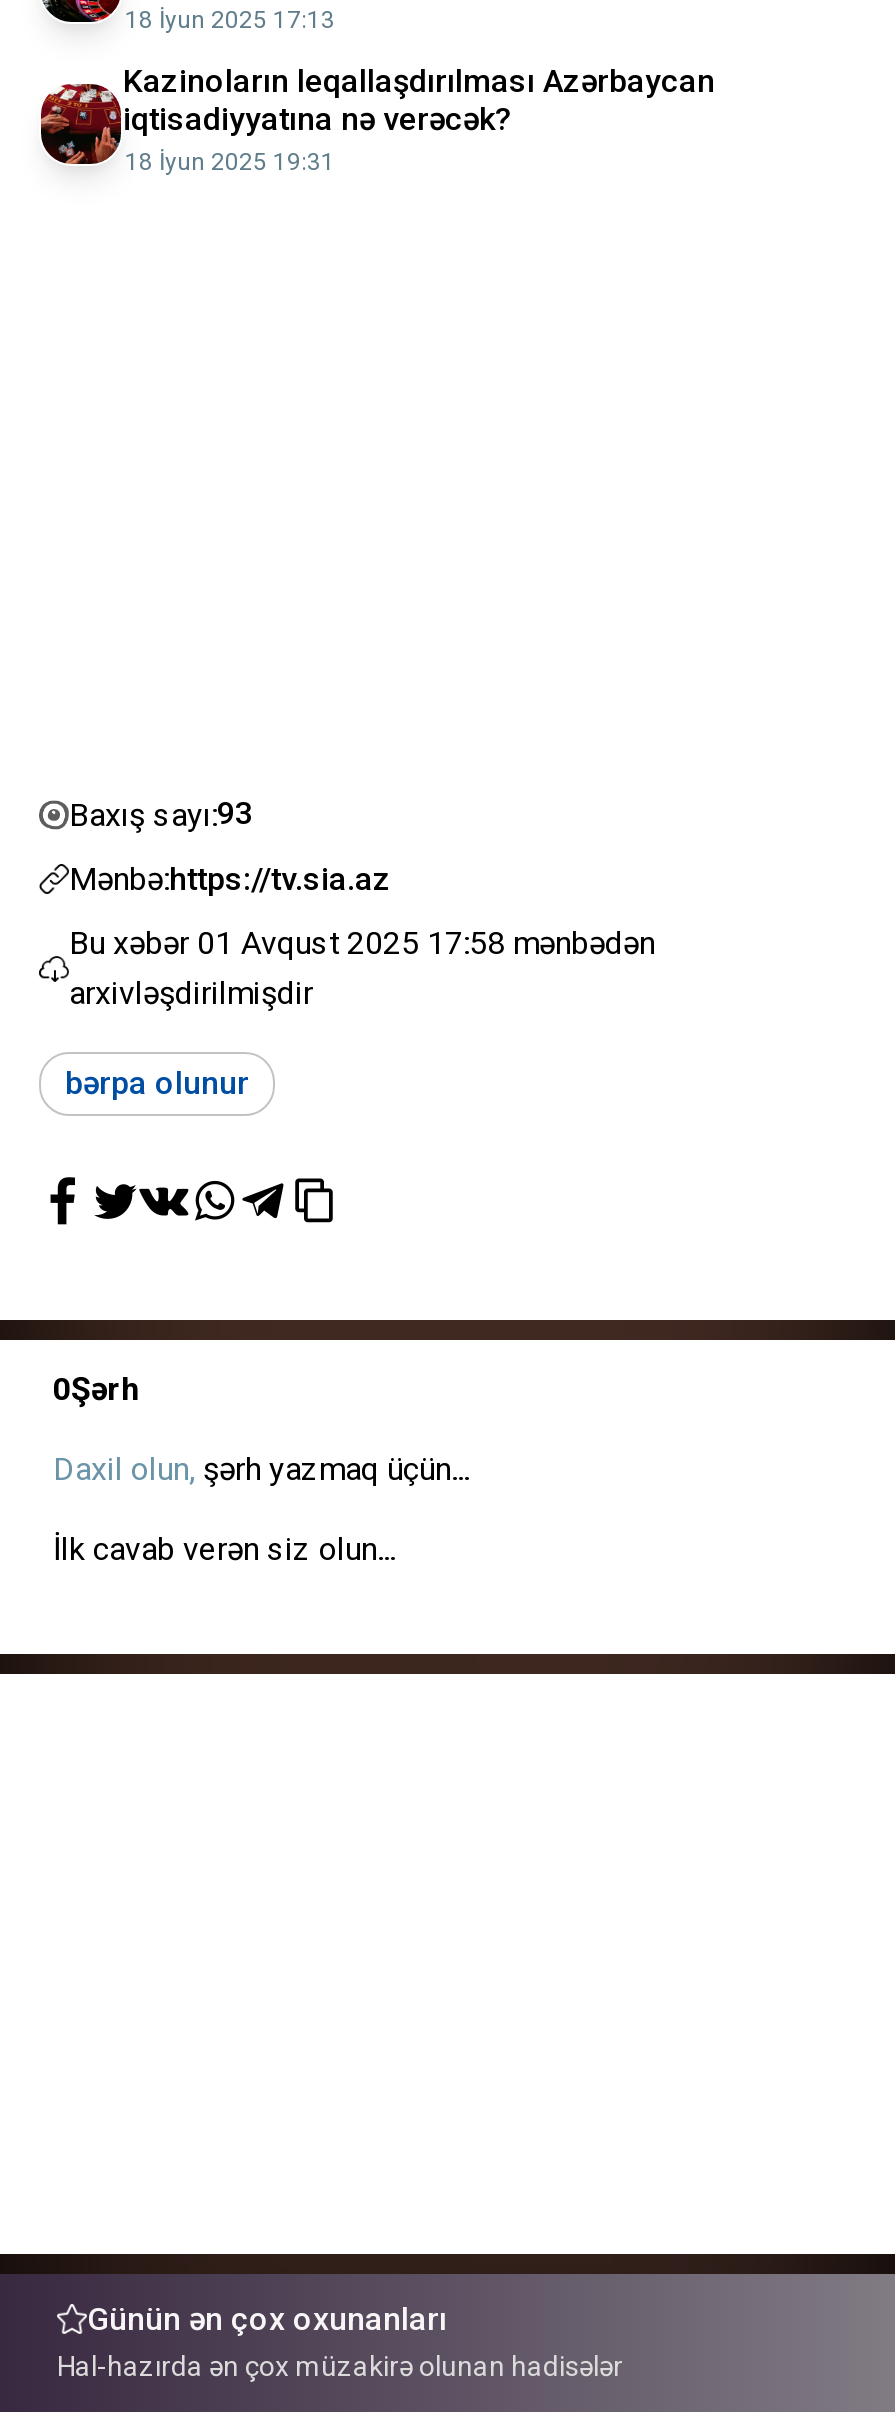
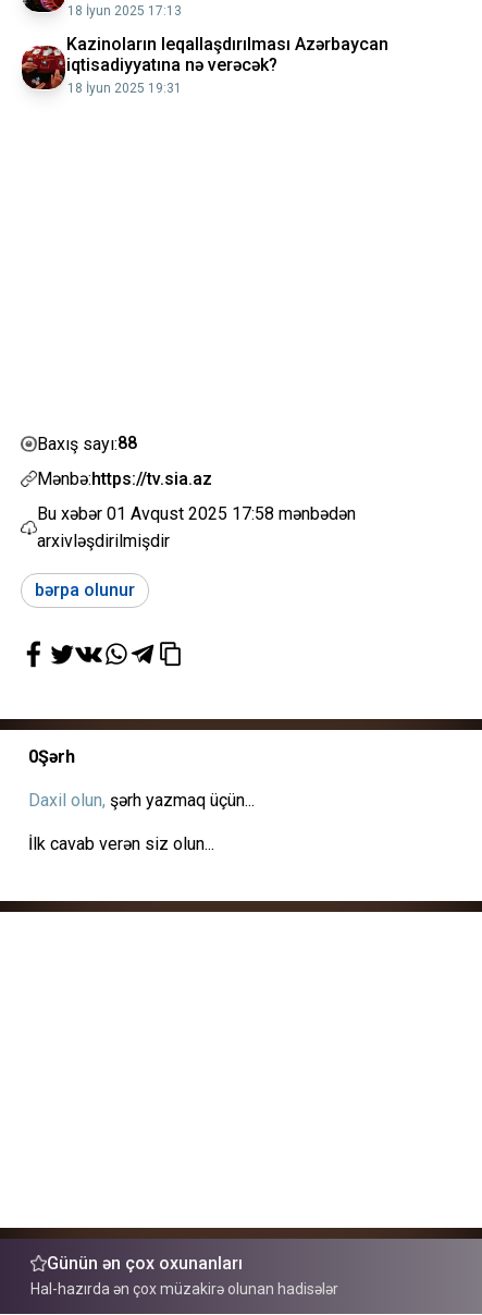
[69,794,253,833] Baxış sayı:93 -> [37,433,137,454] Baxış sayı:88

